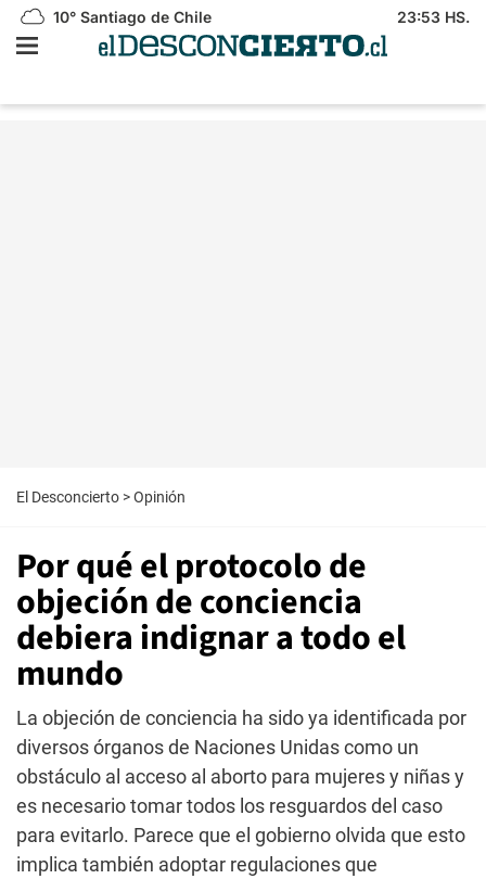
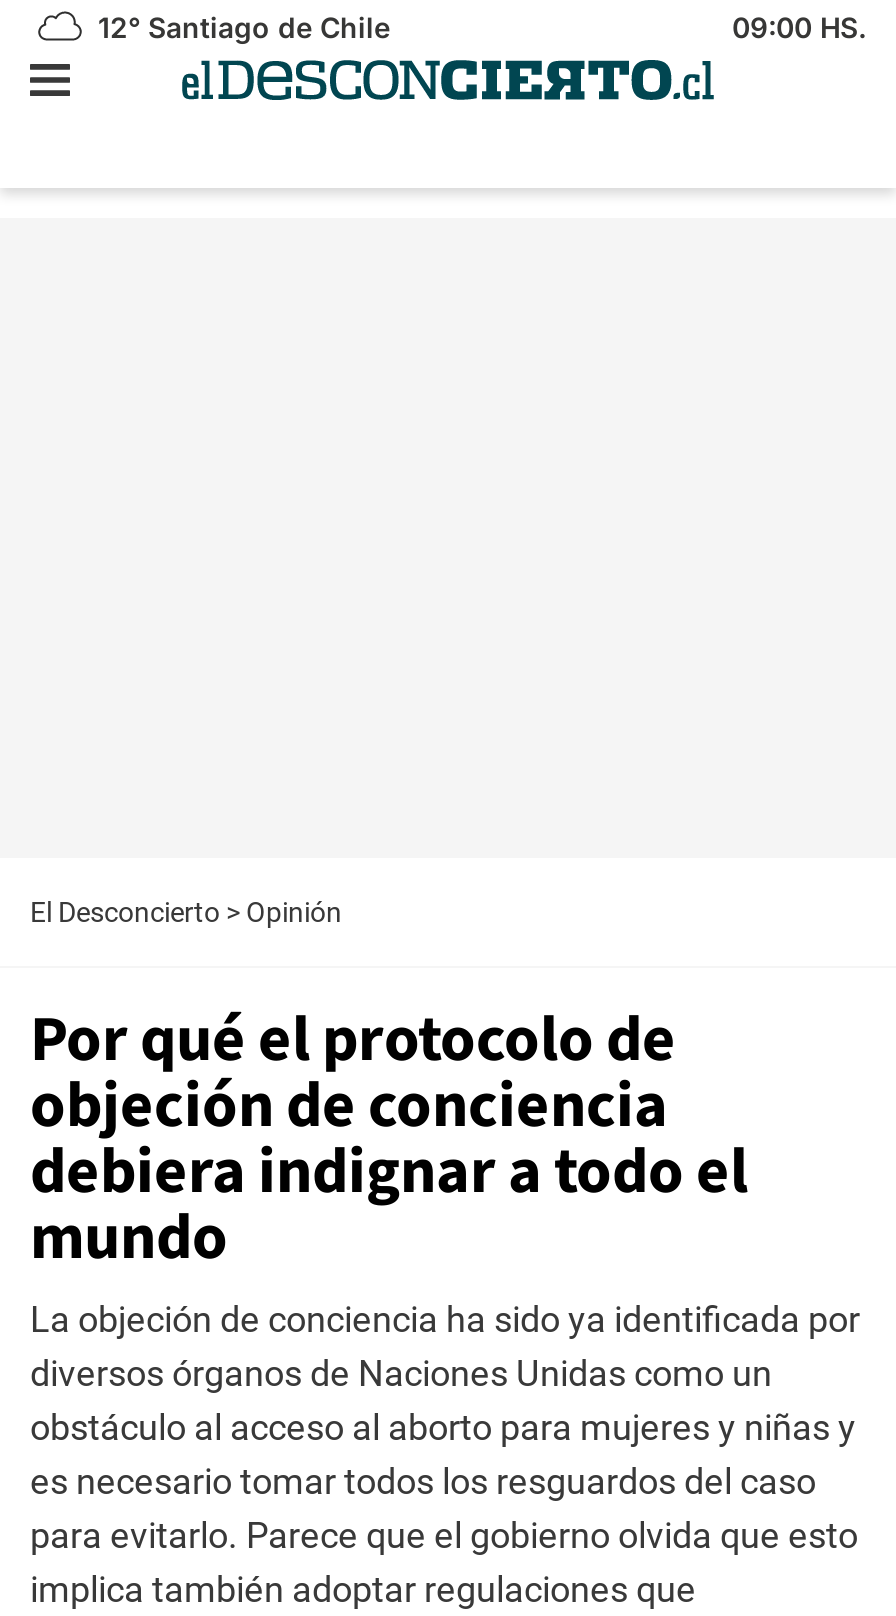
[49,8,212,26] 10° Santiago de Chile -> [90,10,390,44] 12° Santiago de Chile
[397,8,470,26] 23:53 HS. -> [732,10,866,44] 09:00 HS.

